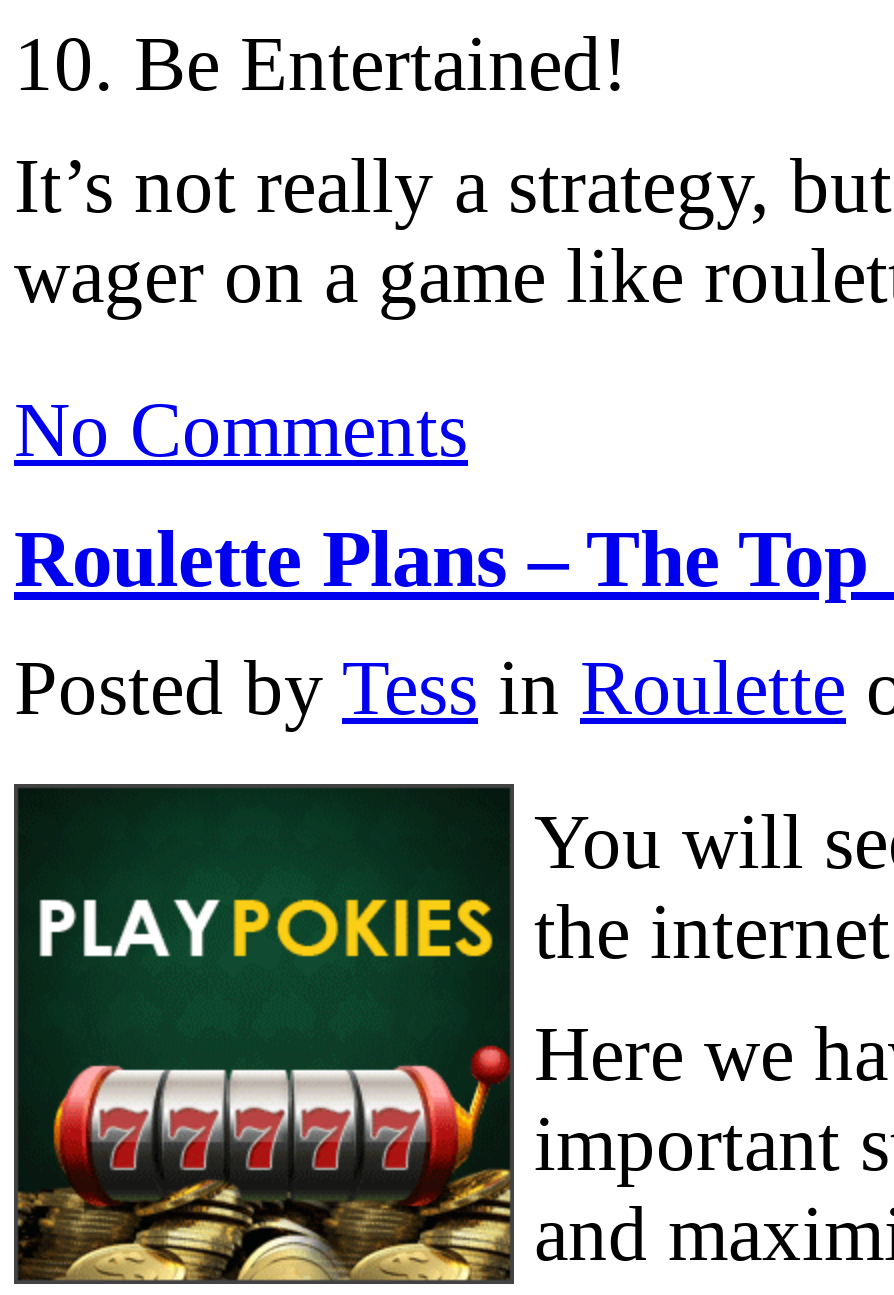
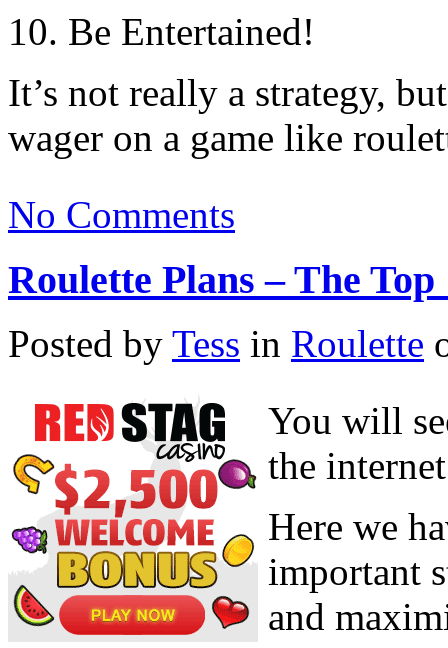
[12,782,516,1286] [image] -> [8,392,258,642] [image]

